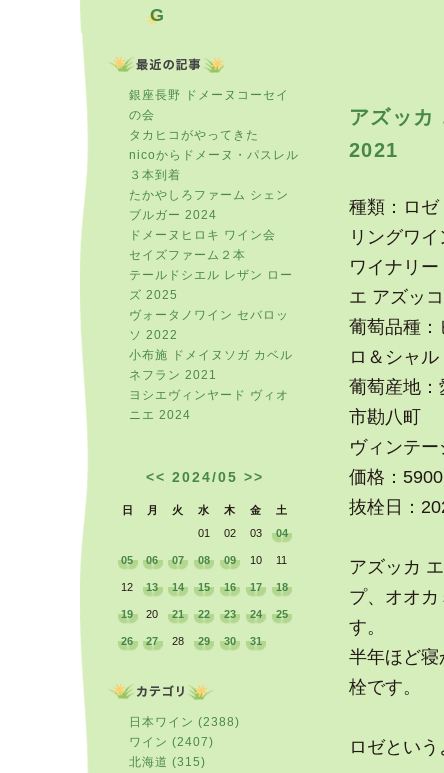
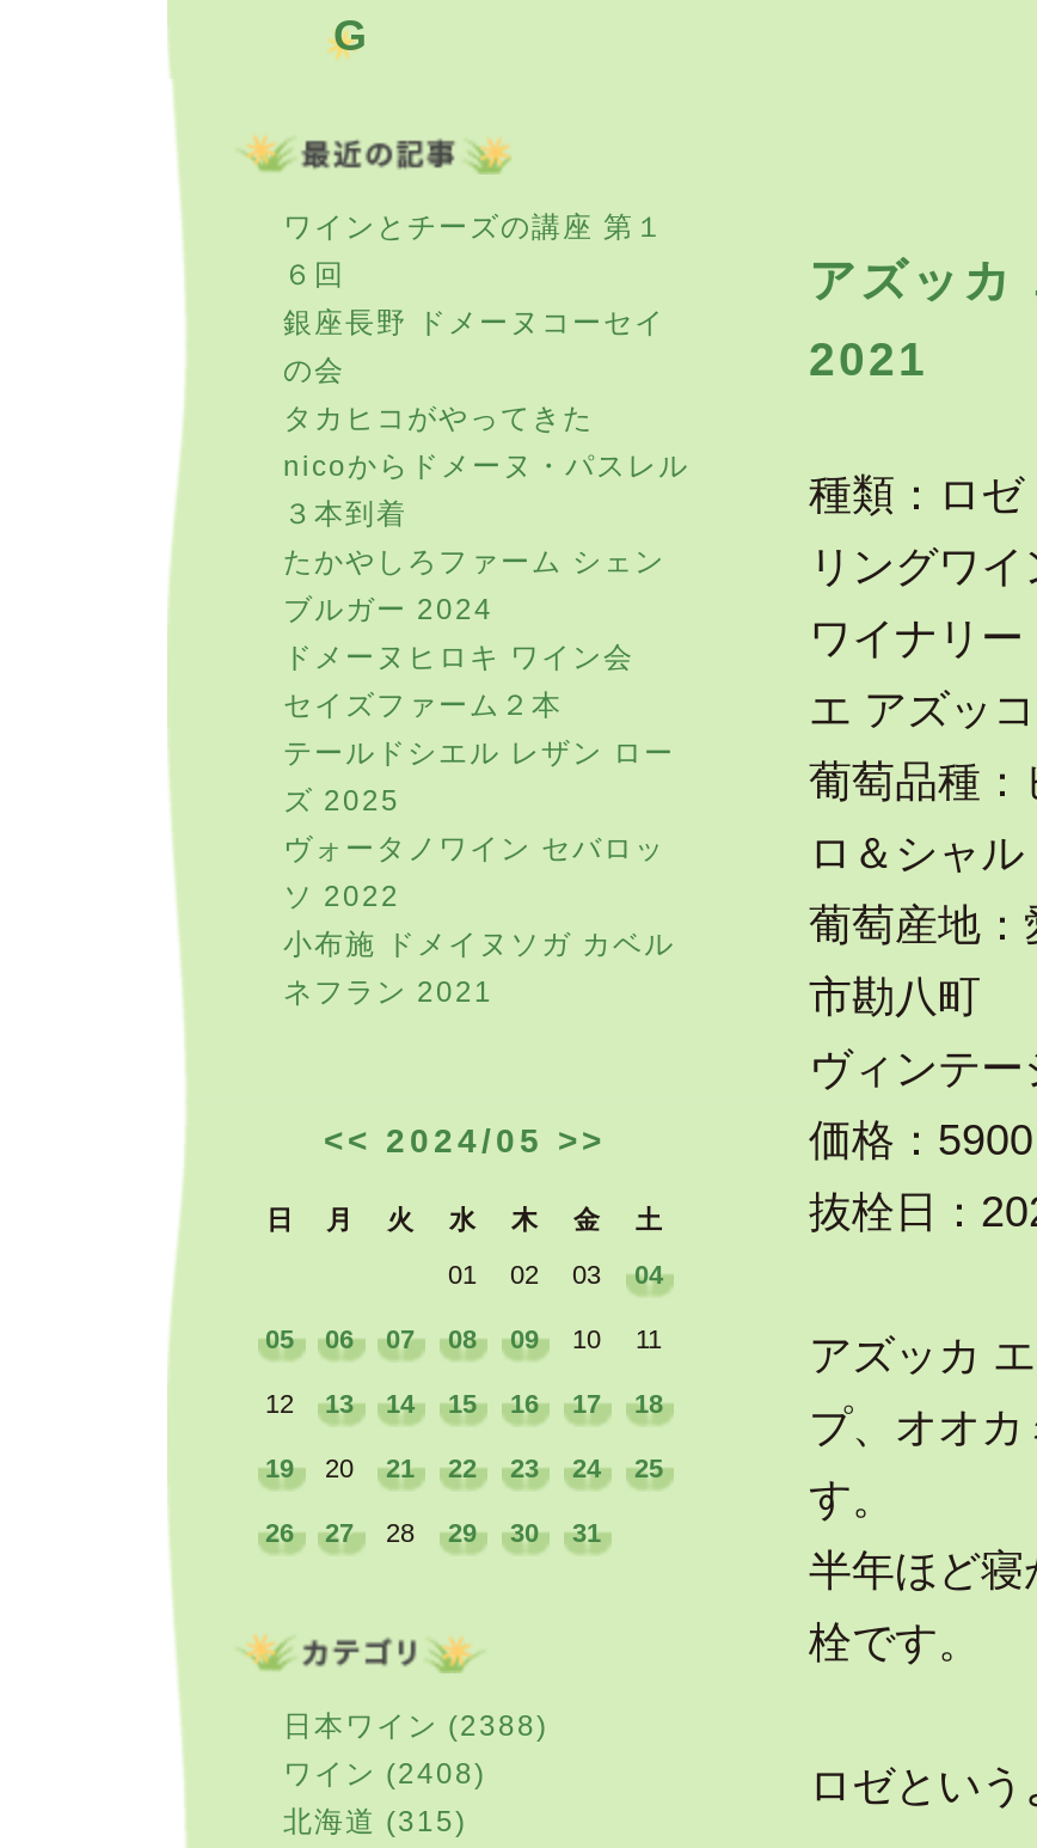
none -> [283,210,665,292] ワインとチーズの講座 第１ | ６回
moved [128,88,298,382] -> [283,306,689,1009]: 銀座長野 ドメーヌコーセイ | の会 | タカヒコがやってきた | ... | 小布施 ドメイヌソガ カベル | ネフラン 2021
[128,388,288,422] ヨシエヴィンヤード ヴィオ | ニエ 2024 -> none
[128,735,213,749] ワイン (2407) -> [283,1757,486,1791] ワイン (2408)

